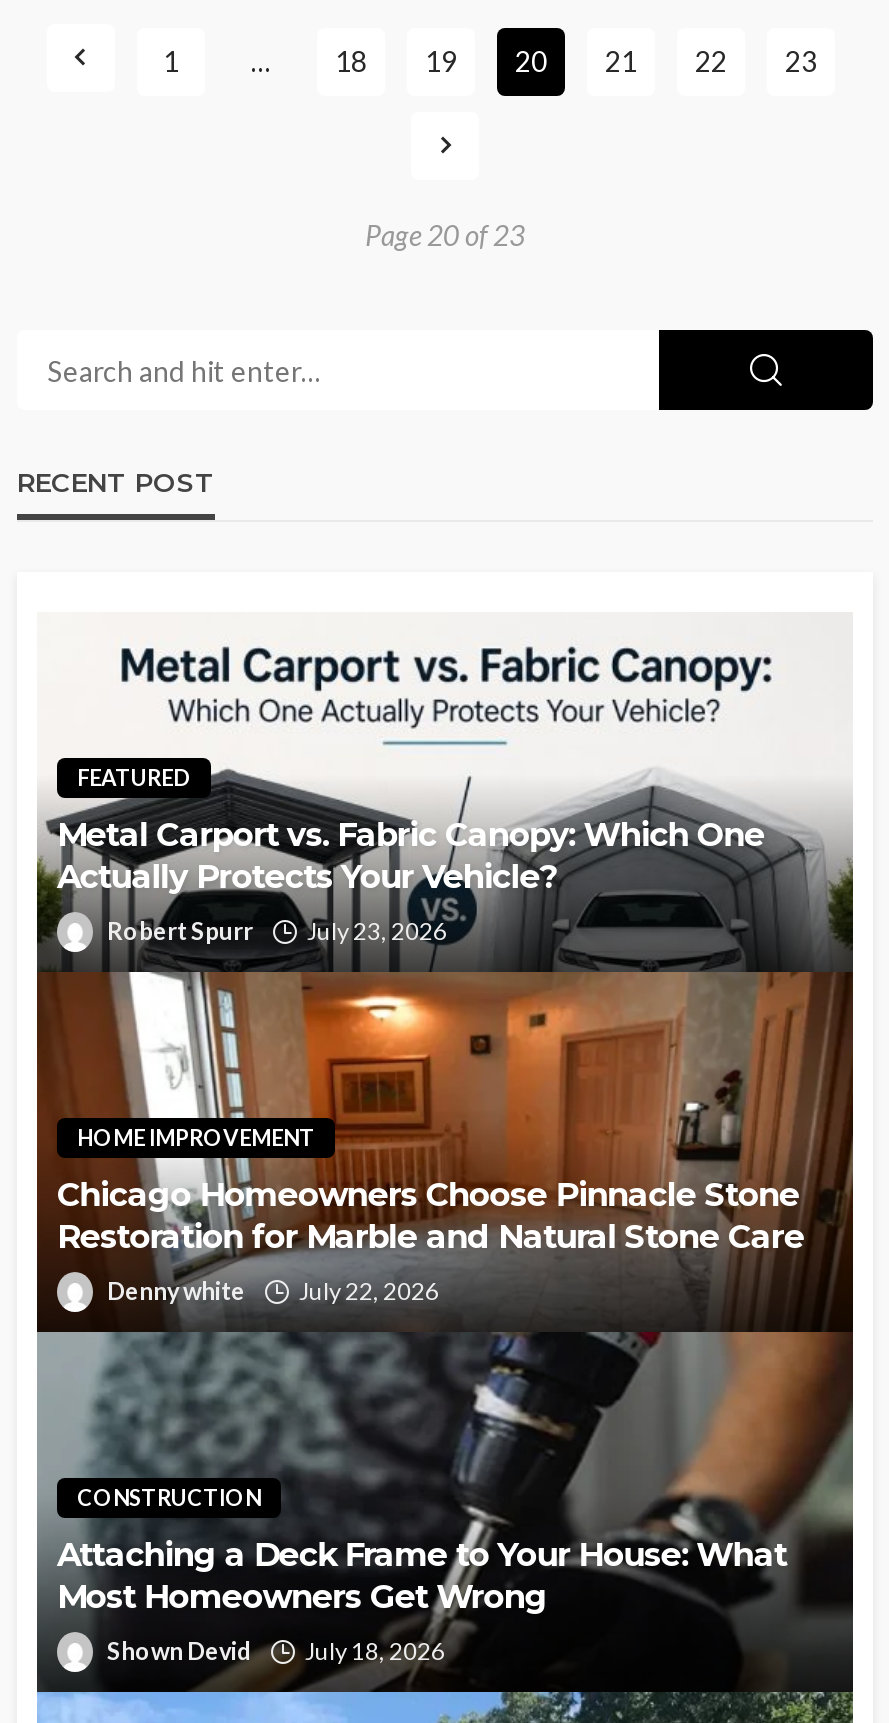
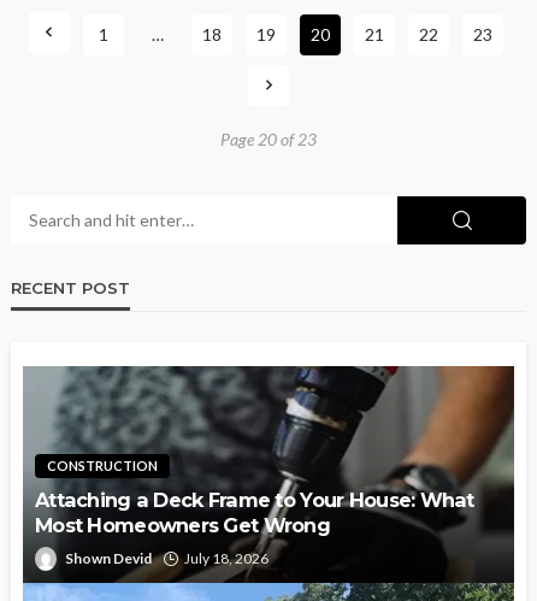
[35,645,855,1335] [image] | FEATURED | Metal Carport vs. Fabric Canopy: Which One | Actually Protects Your Vehicle? | Robert Spurr | July 23, 2026 -> none
[57,1124,804,1306] HOME IMPROVEMENT | Chicago Homeowners Choose Pinnacle Stone | Restoration for Marble and Natural Stone Care | Denny white | July 22, 2026 -> none

